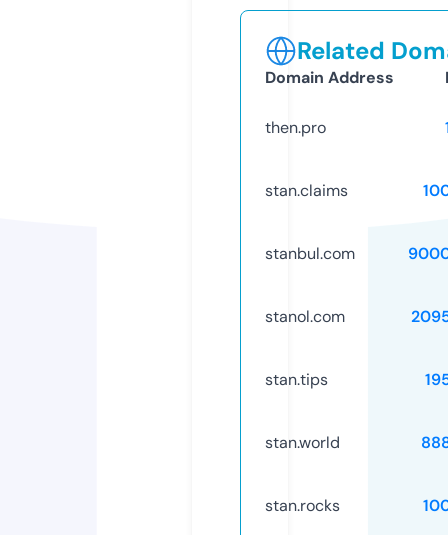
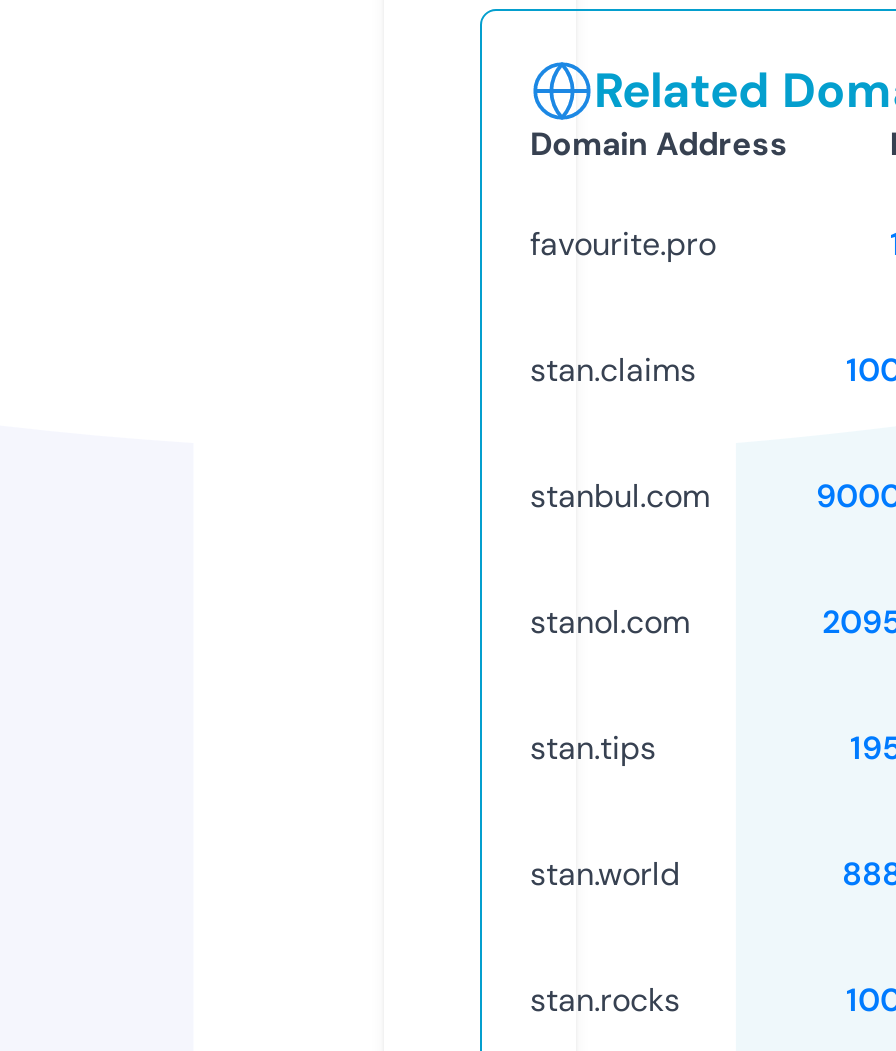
[265,117,326,138] then.pro -> [530,223,716,265] favourite.pro

